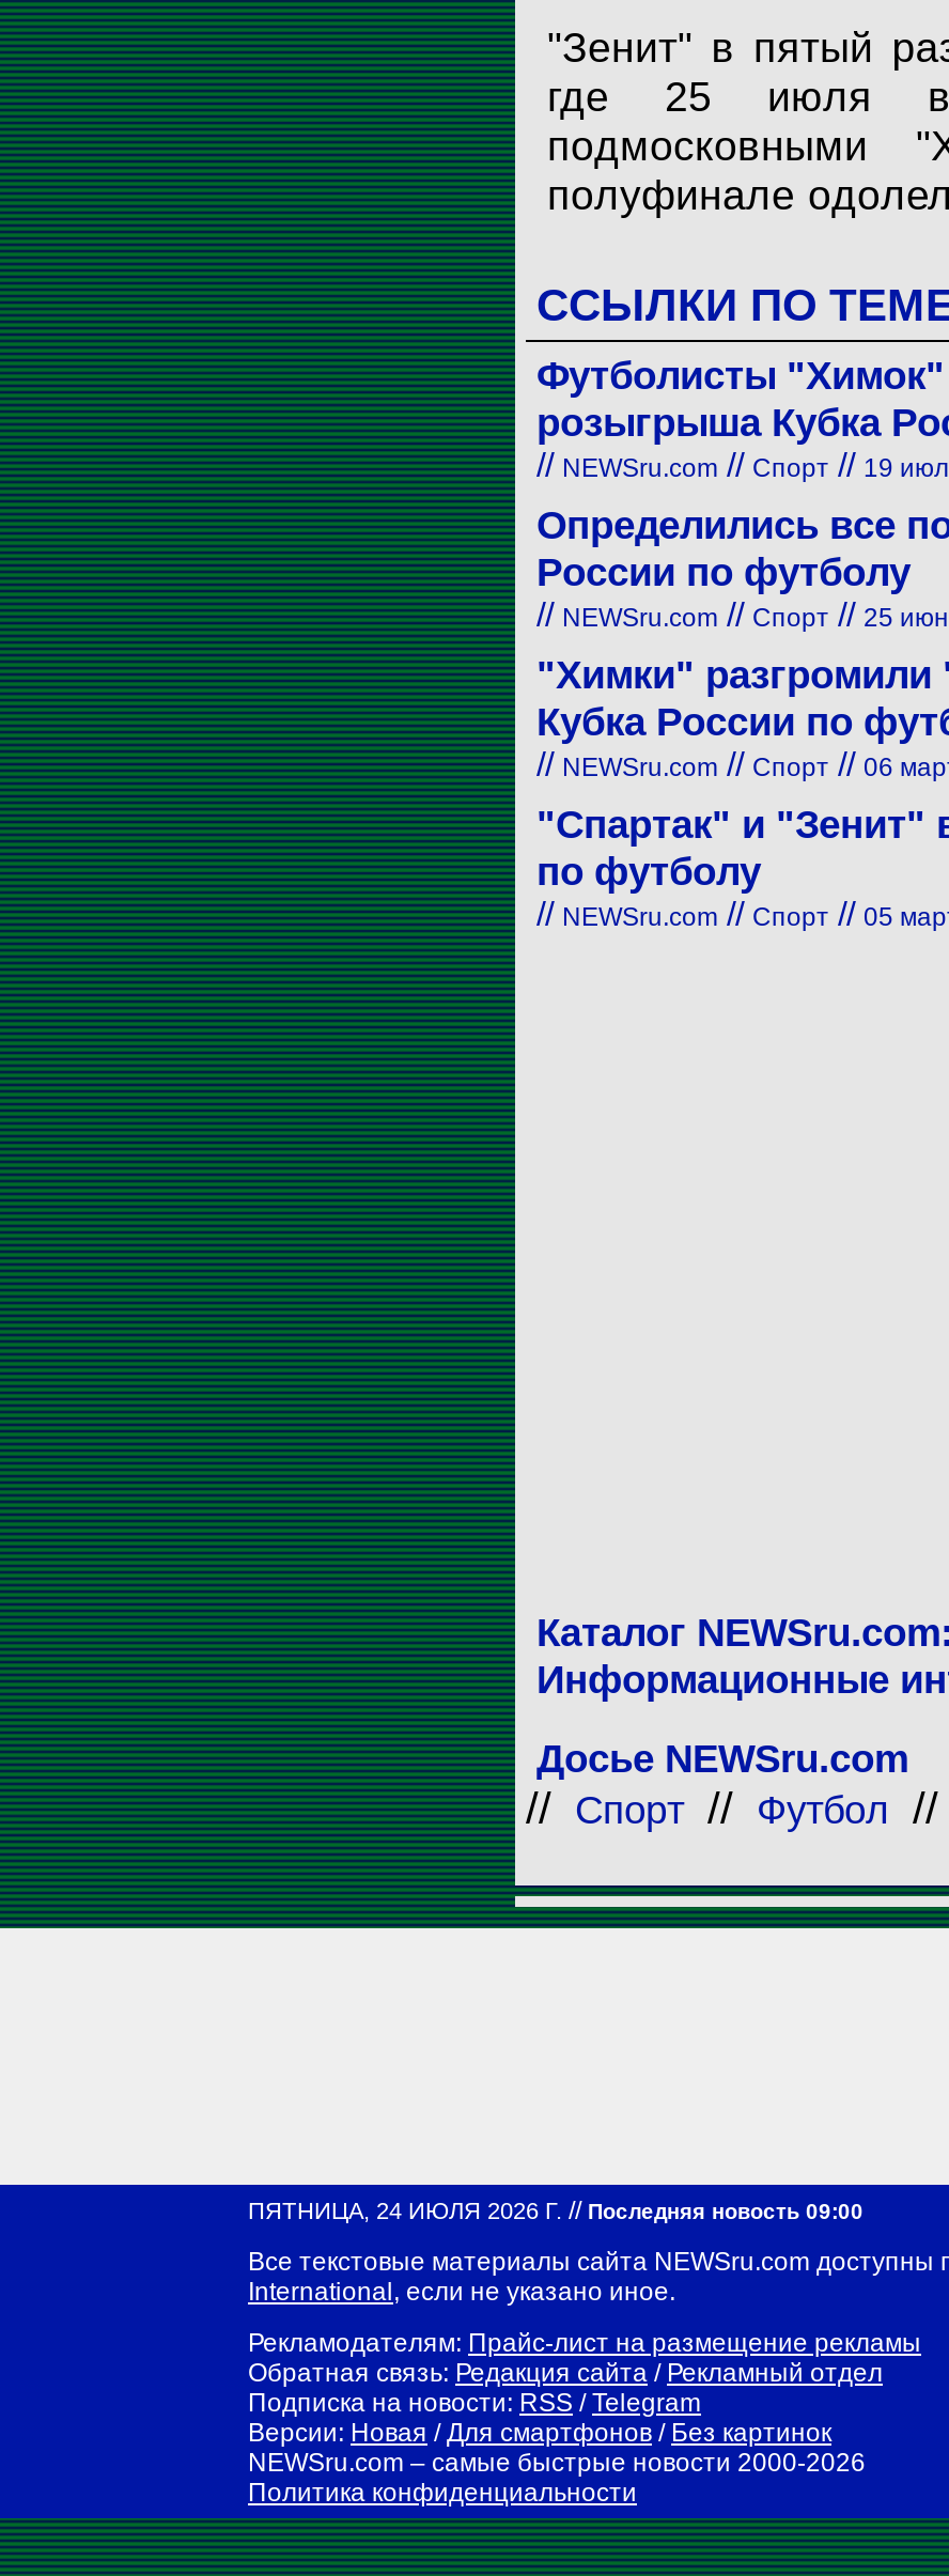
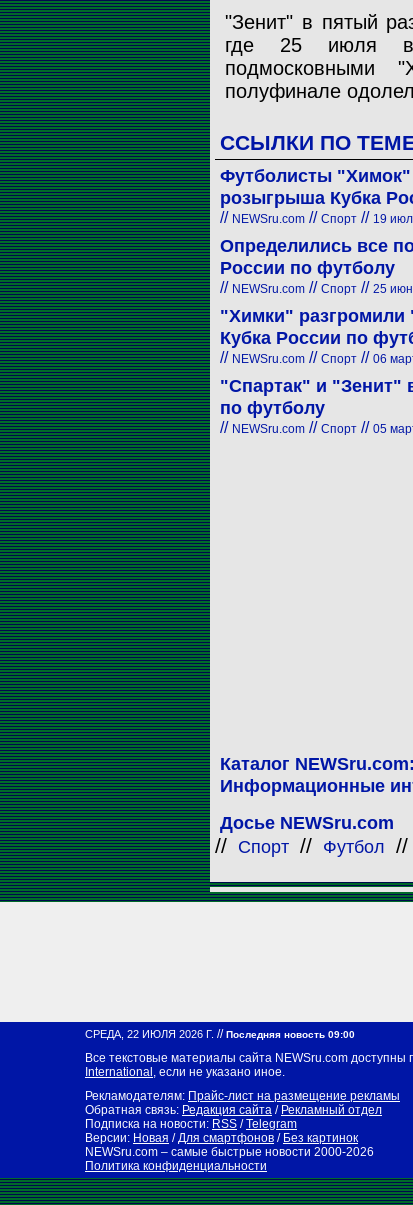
[248,2195,864,2225] ПЯТНИЦА, 24 ИЮЛЯ 2026 Г. // Последняя новость 09:00 -> [85,1027,355,1041] СРЕДА, 22 ИЮЛЯ 2026 Г. // Последняя новость 09:00

